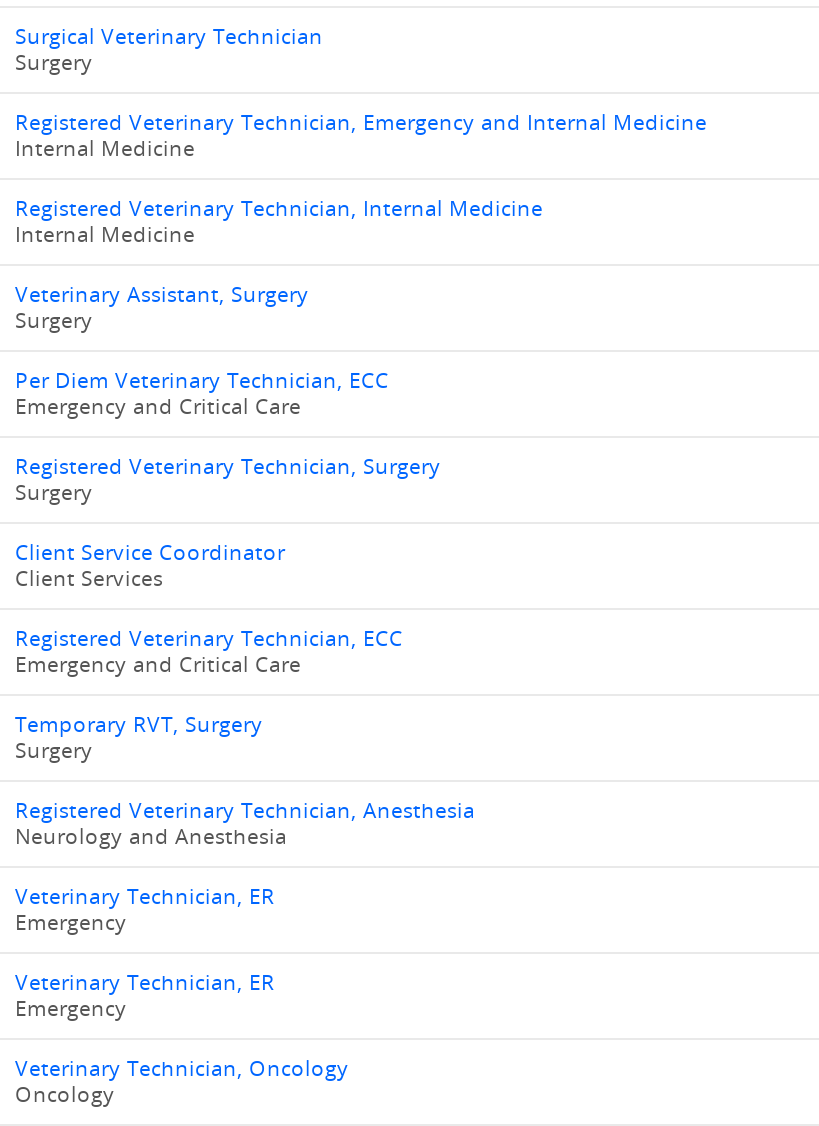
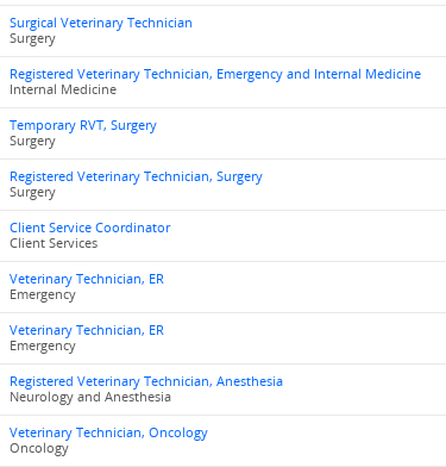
[15,194,543,308] Registered Veterinary Technician, Internal Medicine | Internal Medicine | Veterinary Assistant, Surgery -> none
[15,366,389,420] Per Diem Veterinary Technician, ECC | Emergency and Critical Care -> none
[15,624,403,764] Registered Veterinary Technician, ECC | Emergency and Critical Care | Surgery -> none
moved [15,710,263,738] -> [10,117,157,133]: Temporary RVT, Surgery
moved [15,796,475,850] -> [10,373,283,405]: Registered Veterinary Technician, Anesthesia | Neurology and Anesthesia
moved [15,882,275,1022] -> [10,270,164,354]: Veterinary Technician, ER | Emergency | Veterinary Technician, ER | Emergency

